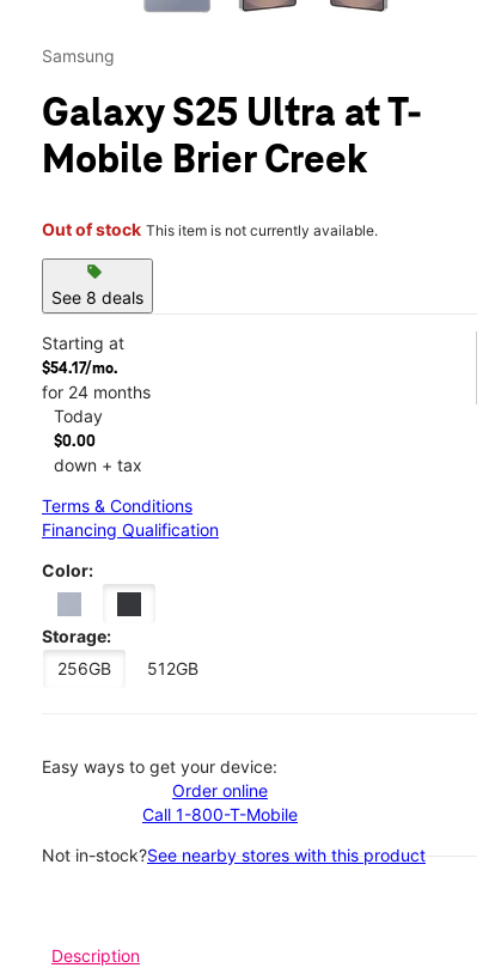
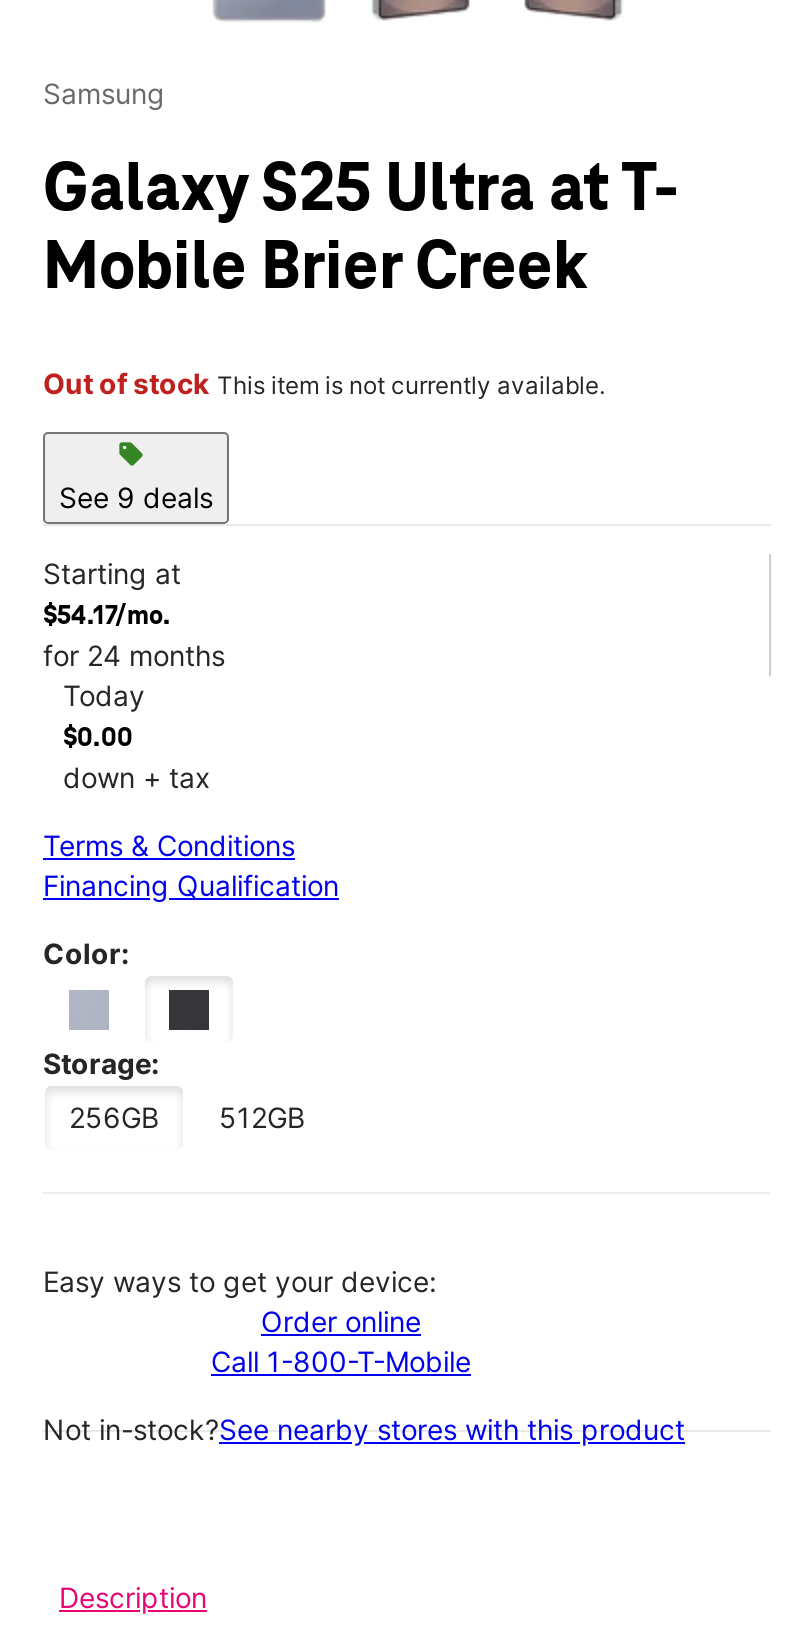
[51,287,143,307] See 8 deals -> [59,480,213,514] See 9 deals

